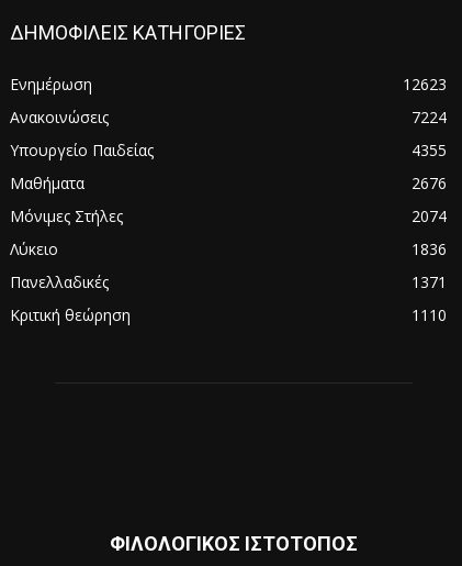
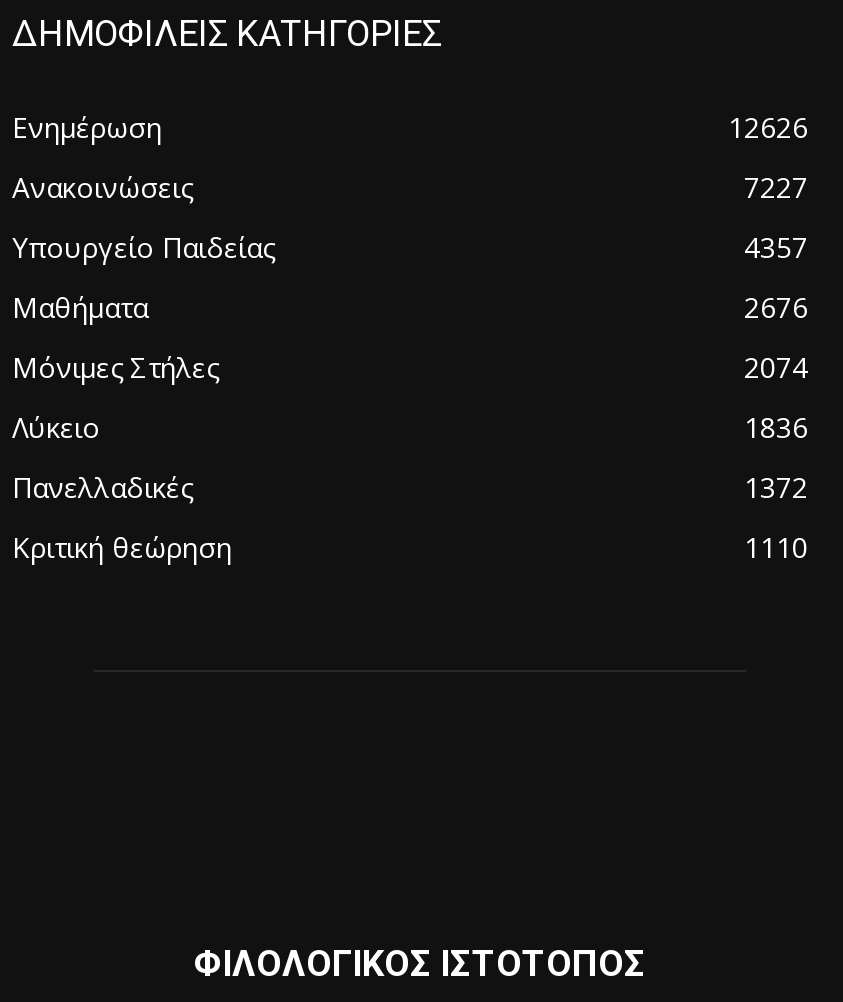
[403,73,447,94] 12623 -> [728,108,808,146] 12626
[412,106,447,127] 7224 -> [744,168,808,206] 7227
[412,139,447,160] 4355 -> [744,228,808,266] 4357
[412,271,447,292] 1371 -> [744,468,808,506] 1372

